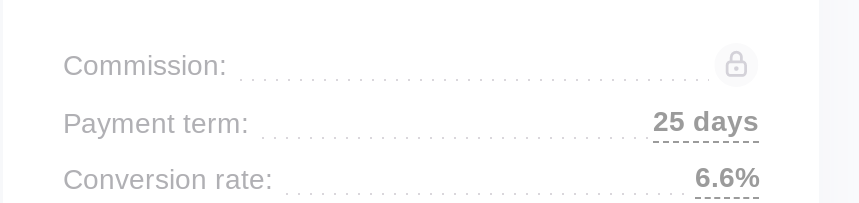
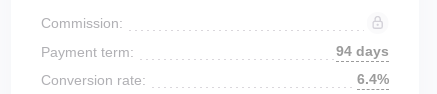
[653,105,759,137] 25 days -> [336,43,389,59] 94 days
[695,161,759,193] 6.6% -> [357,71,389,87] 6.4%

